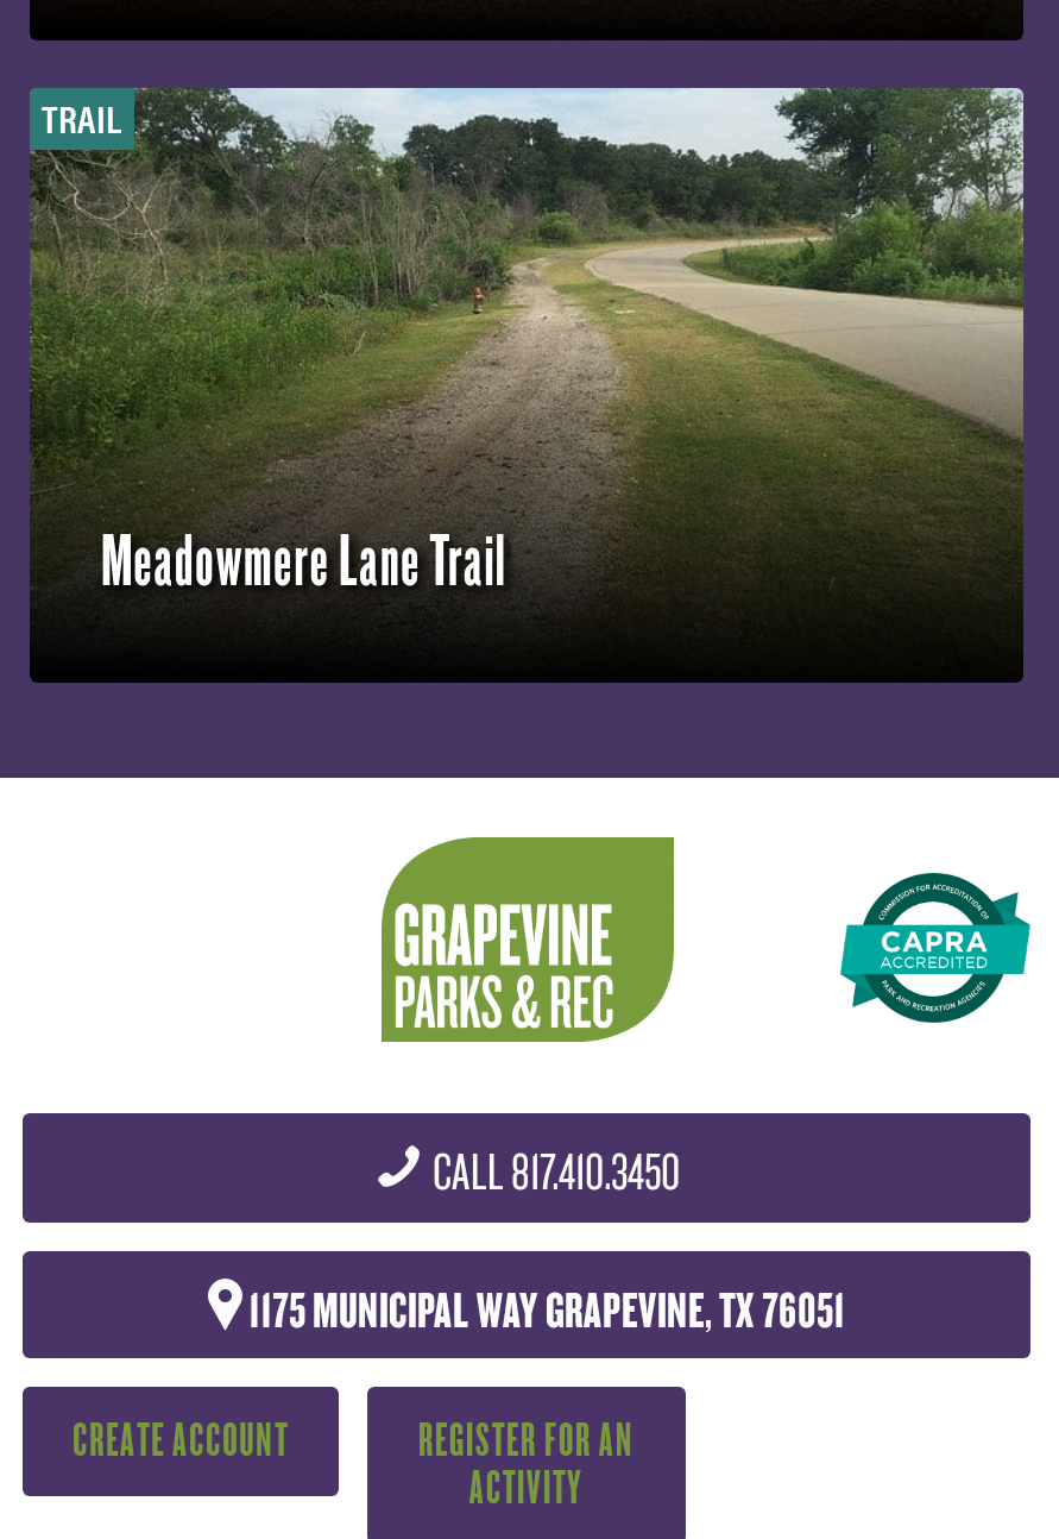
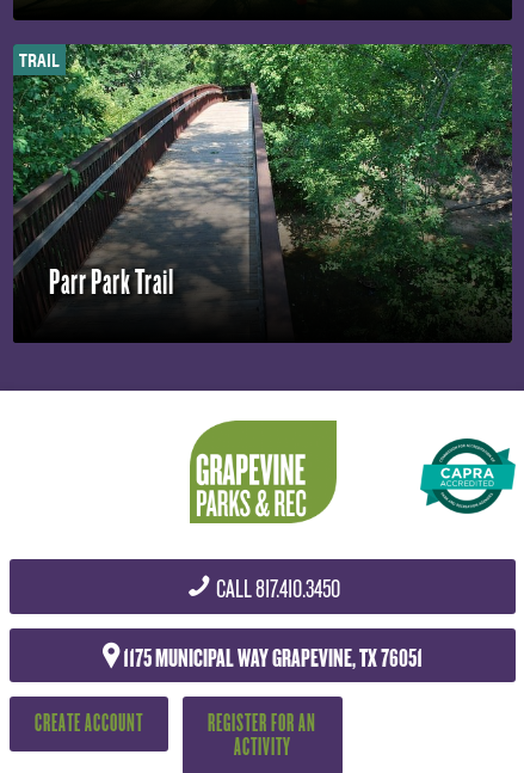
[30,86,1026,599] [image] | Meadowmere Lane Trail -> [13,43,512,301] [image] | Parr Park Trail

